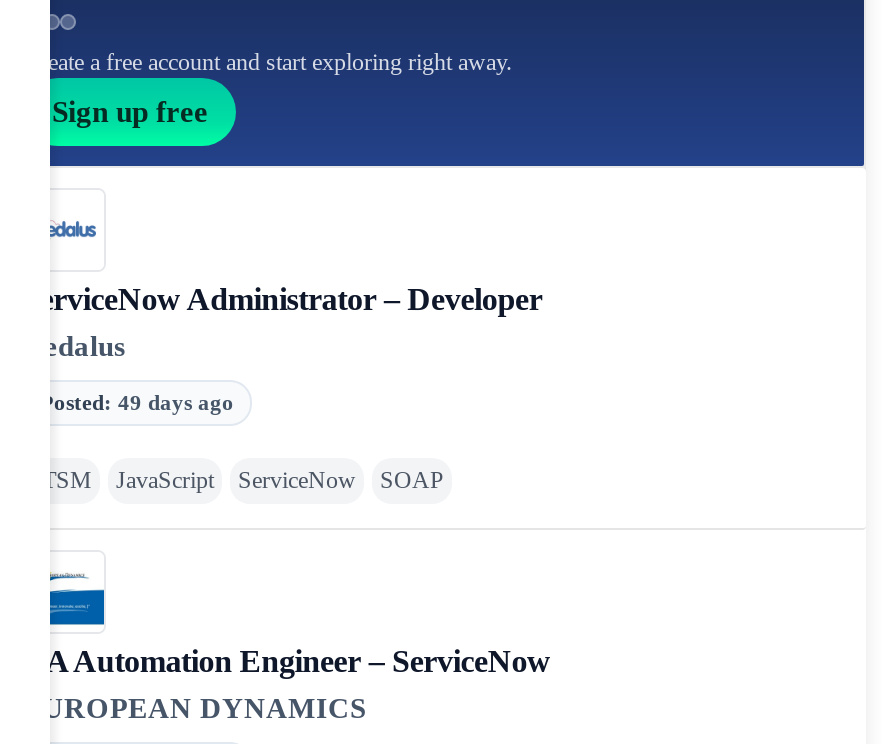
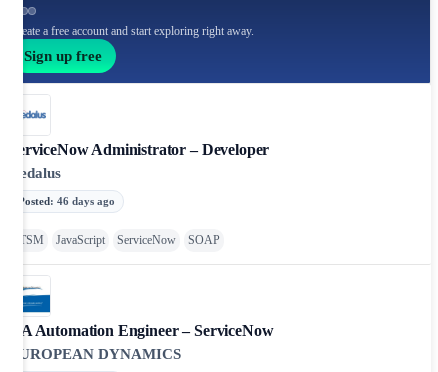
[40,389,234,413] Posted: 49 days ago -> [18,194,115,206] Posted: 46 days ago

